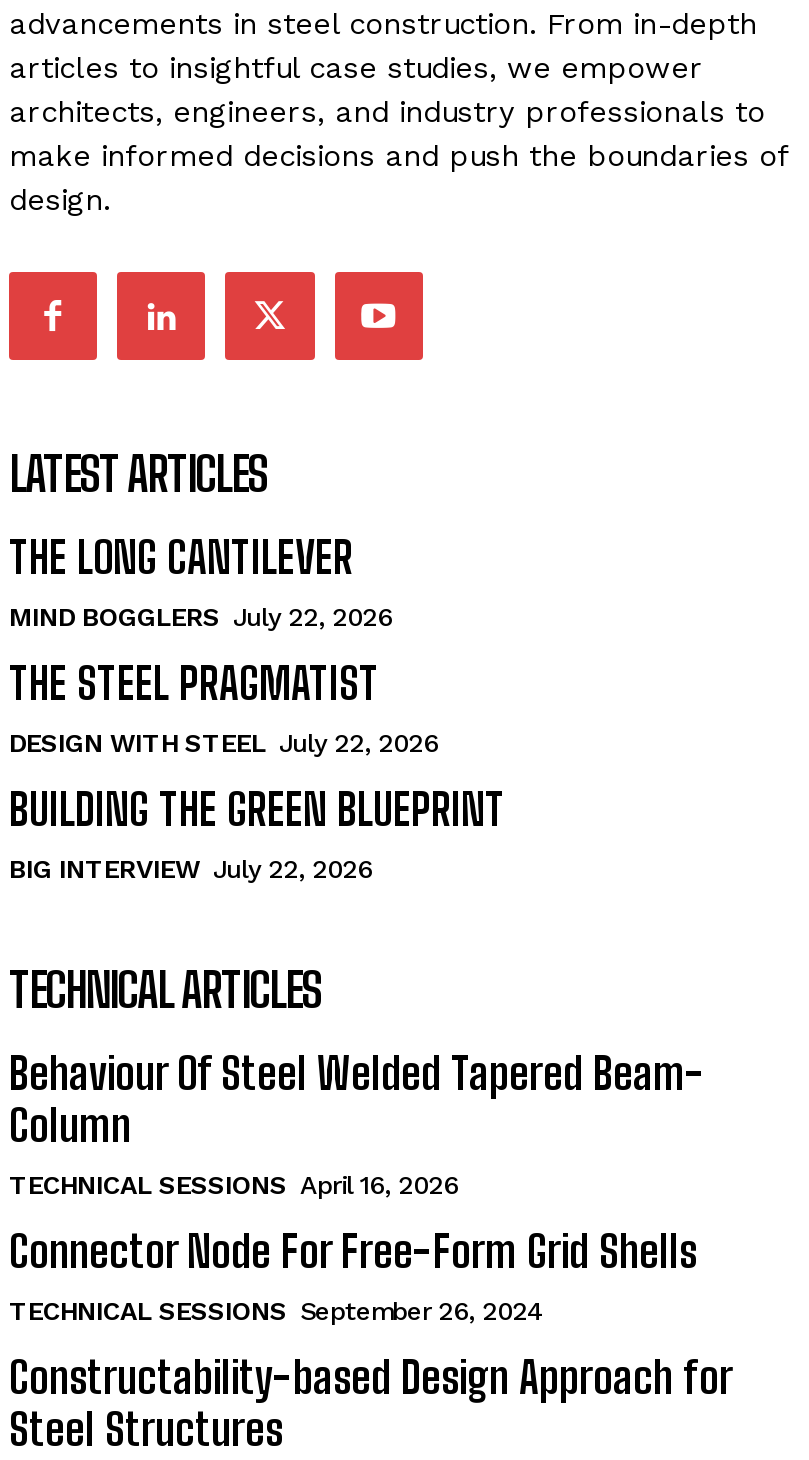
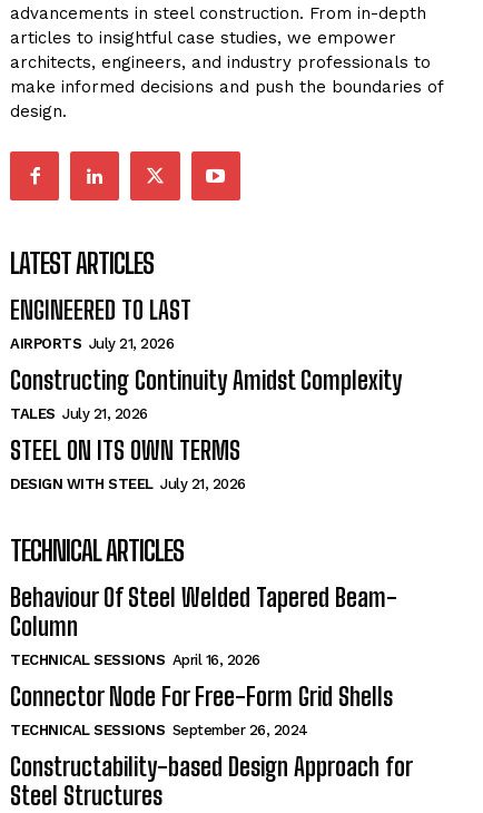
[9,530,505,884] THE LONG CANTILEVER | MIND BOGGLERS July 22, 2026 | THE STEEL PRAGMATIST | DESIGN WITH STEEL July 22, 2026 | BUILDING THE GREEN BLUEPRINT | BIG INTERVIEW July 22, 2026 -> [10,295,402,492] ENGINEERED TO LAST | AIRPORTS July 21, 2026 | Constructing Continuity Amidst Complexity | TALES July 21, 2026 | STEEL ON ITS OWN TERMS | DESIGN WITH STEEL July 21, 2026

